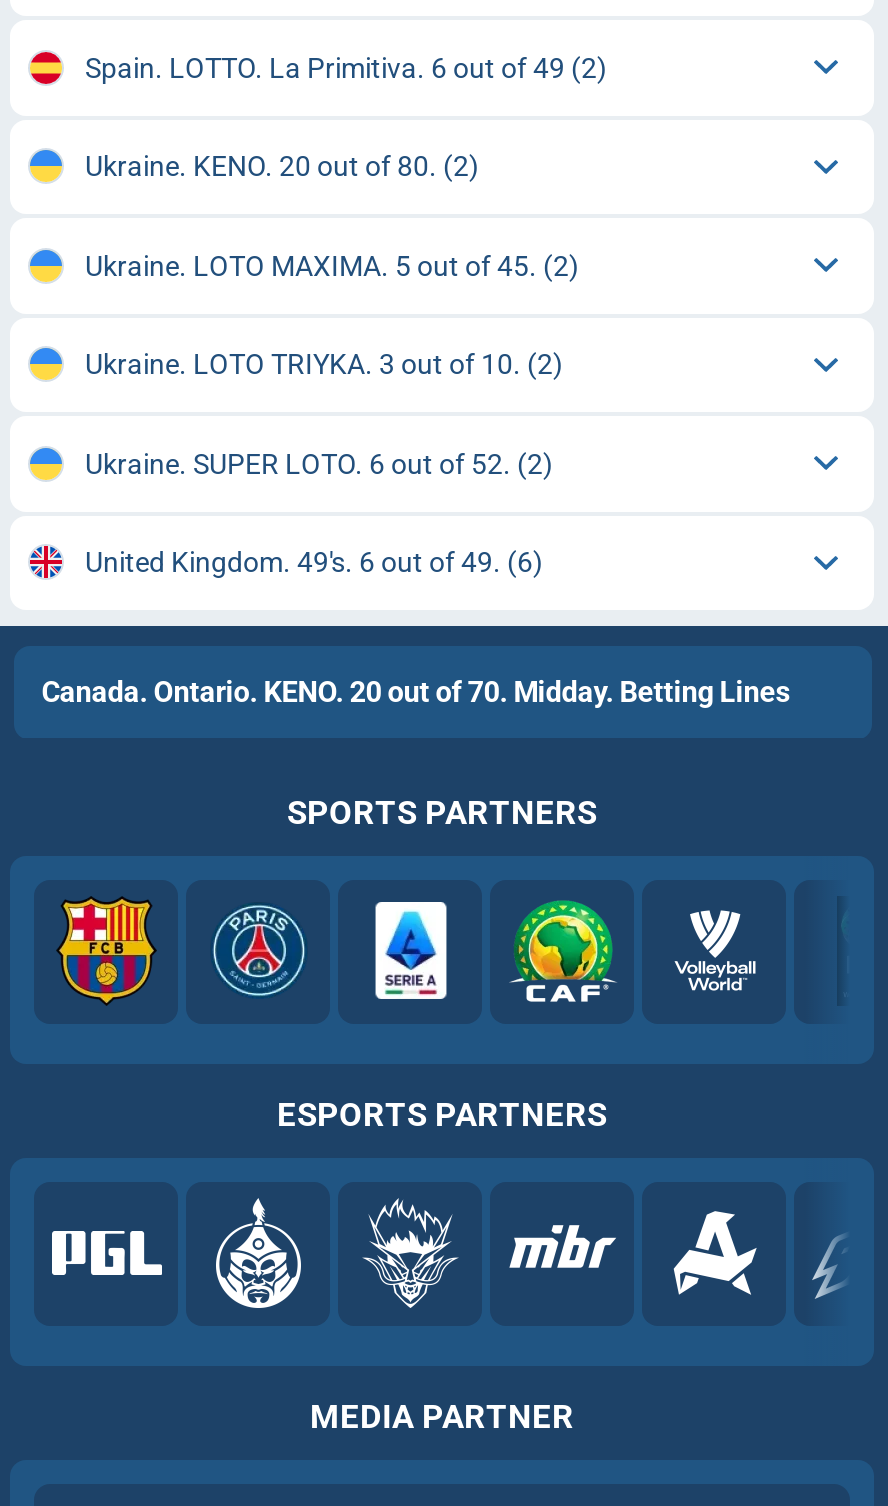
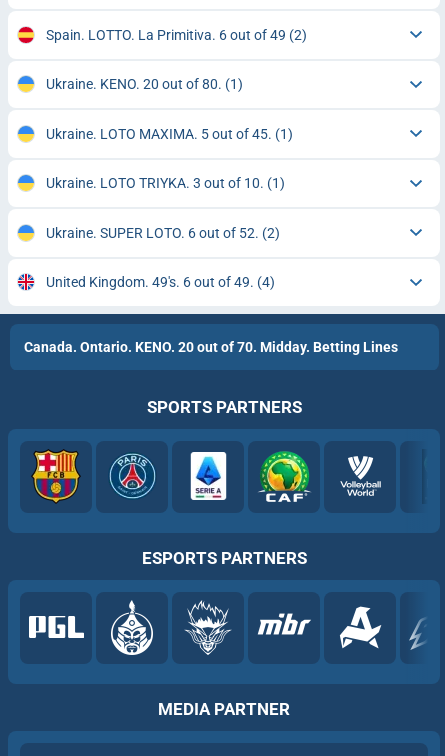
[85,150,479,182] Ukraine. KENO. 20 out of 80. (2) -> [45,76,242,92] Ukraine. KENO. 20 out of 80. (1)
[85,250,579,282] Ukraine. LOTO MAXIMA. 5 out of 45. (2) -> [45,126,292,142] Ukraine. LOTO MAXIMA. 5 out of 45. (1)
[85,348,563,380] Ukraine. LOTO TRIYKA. 3 out of 10. (2) -> [45,175,284,191] Ukraine. LOTO TRIYKA. 3 out of 10. (1)
[85,546,543,578] United Kingdom. 49's. 6 out of 49. (6) -> [45,274,274,290] United Kingdom. 49's. 6 out of 49. (4)

